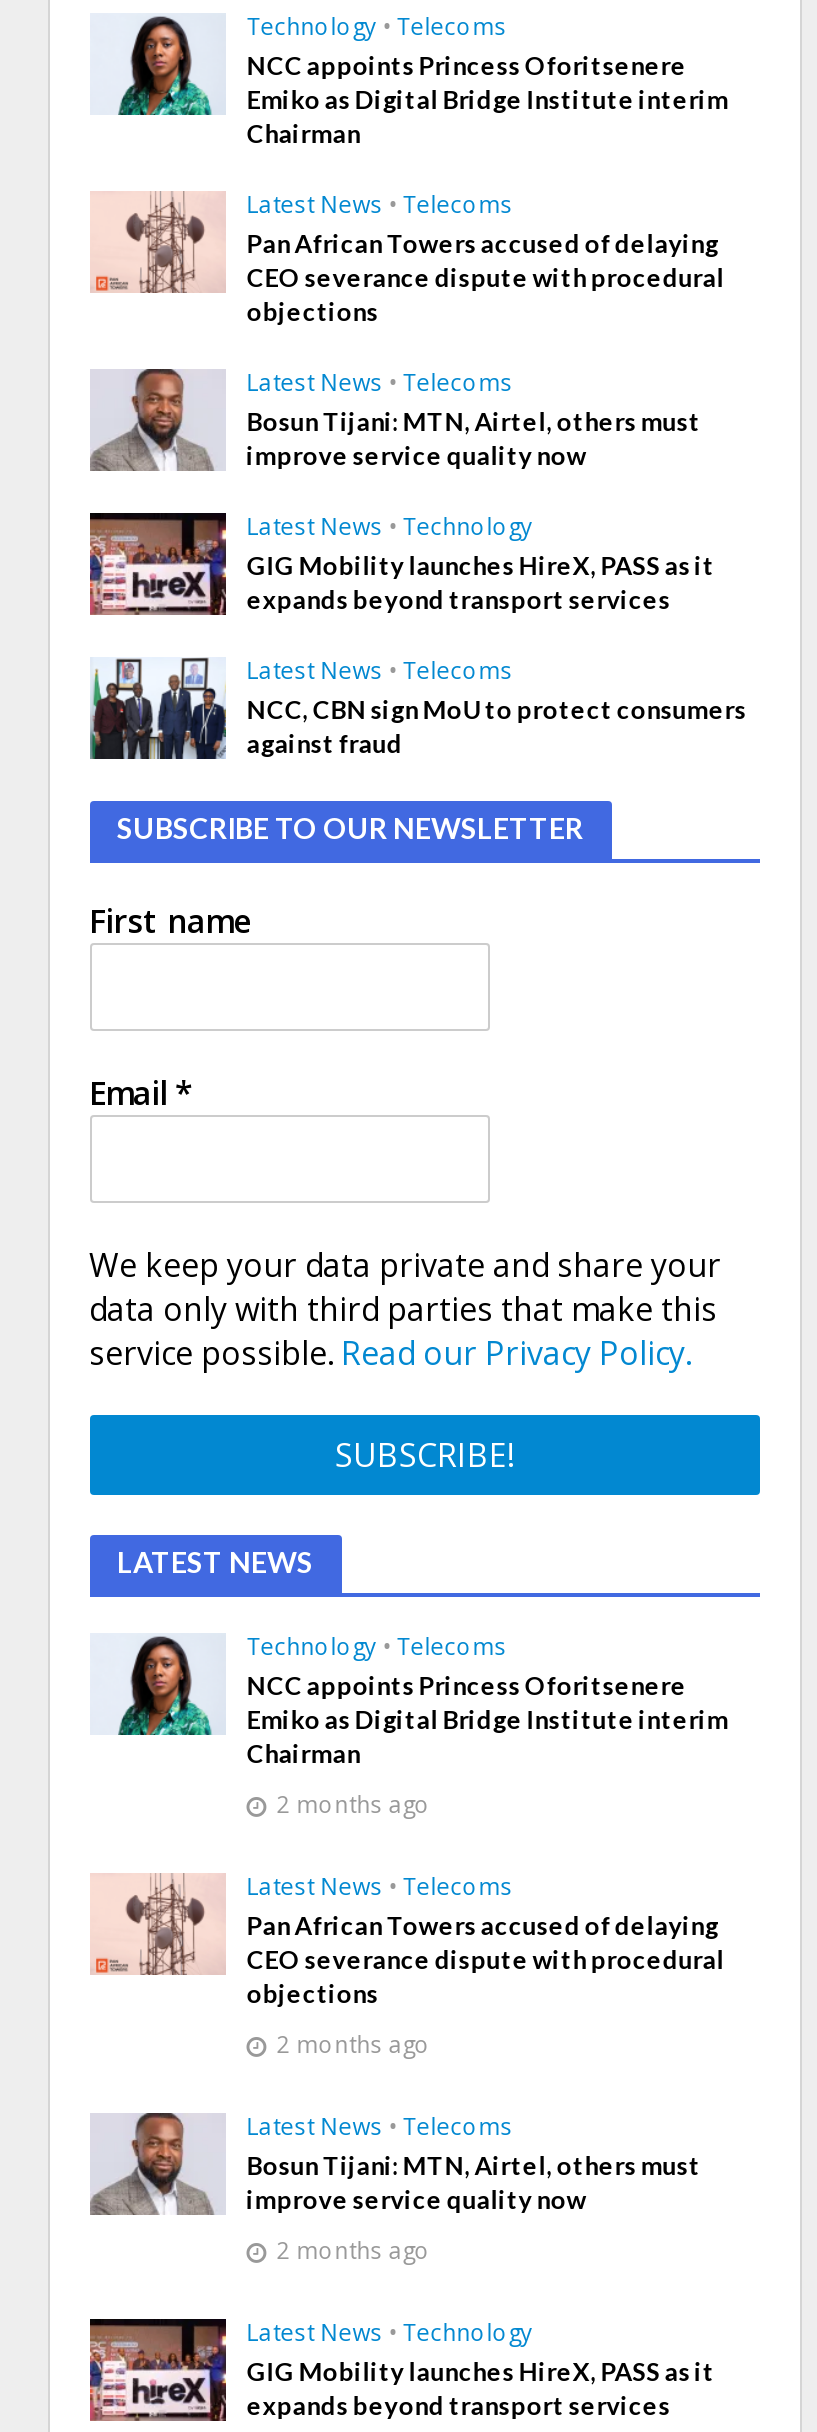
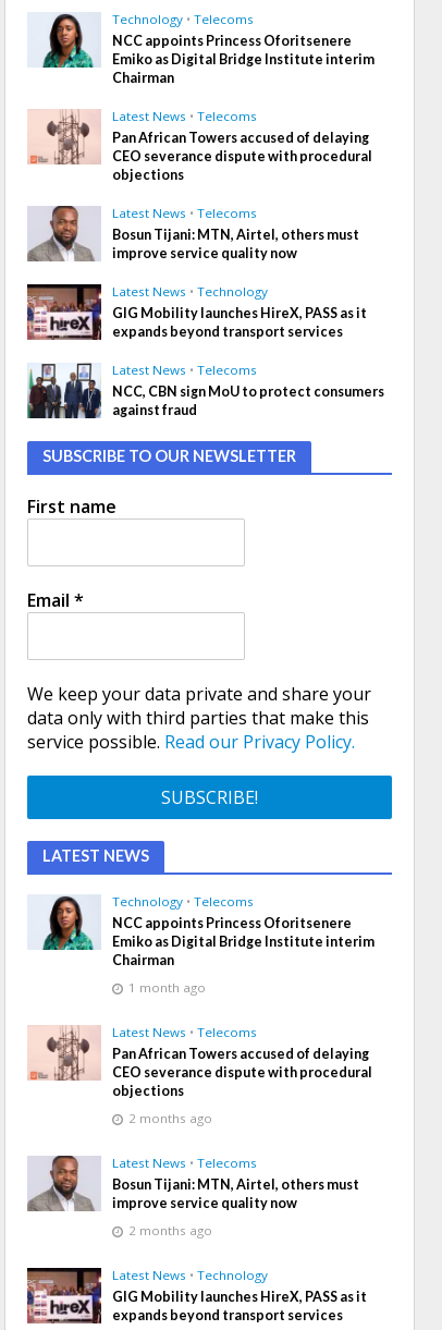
[276,1789,430,1819] 2 months ago -> [129,980,206,996] 1 month ago

